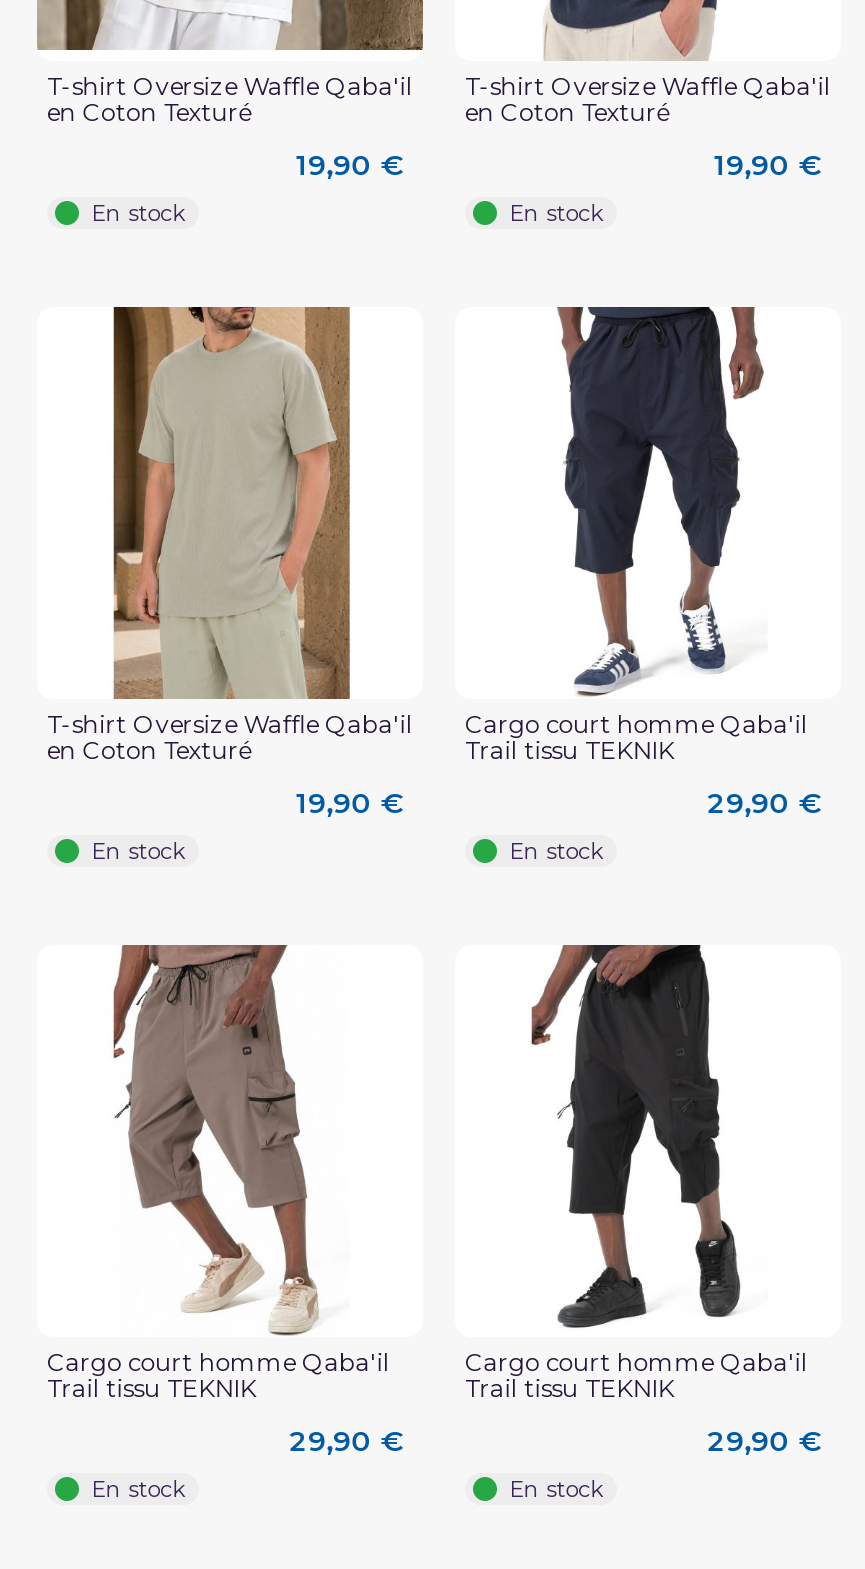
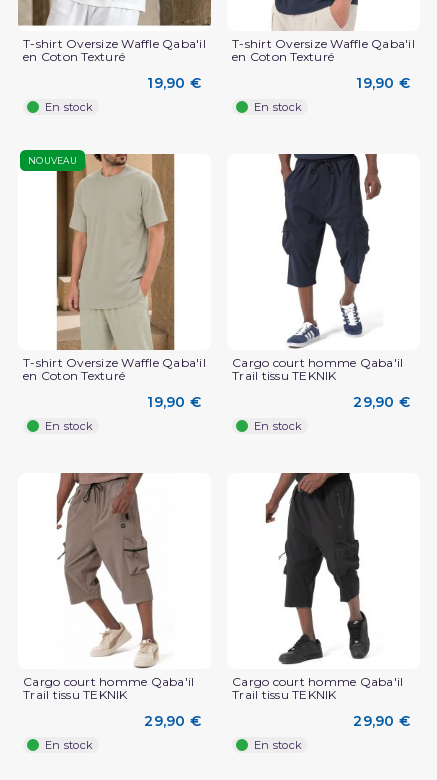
none -> [28,155,77,166] NOUVEAU

